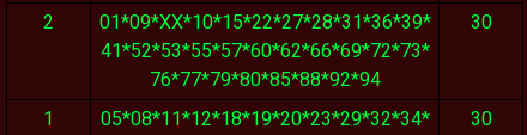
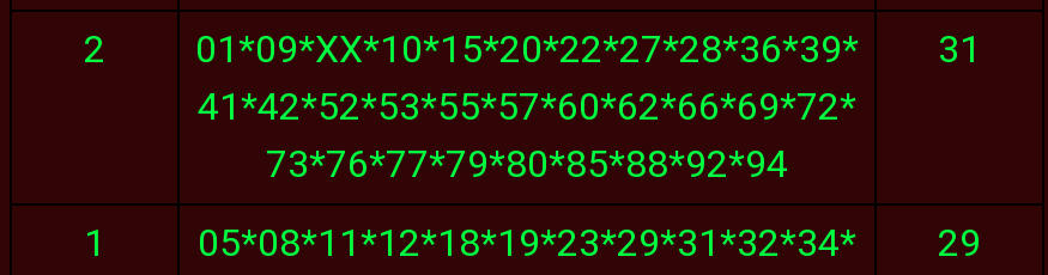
[99,11,431,91] 01*09*XX*10*15*22*27*28*31*36*39* | 41*52*53*55*57*60*62*66*69*72*73* | 76*77*79*80*85*88*92*94 -> [195,26,859,187] 01*09*XX*10*15*20*22*27*28*36*39* | 41*42*52*53*55*57*60*62*66*69*72* | 73*76*77*79*80*85*88*92*94
[470,11,492,33] 30 -> [938,26,981,72] 31
[100,108,429,130] 05*08*11*12*18*19*20*23*29*32*34* -> [198,220,856,265] 05*08*11*12*18*19*23*29*31*32*34*
[470,108,492,130] 30 -> [938,220,981,265] 29

